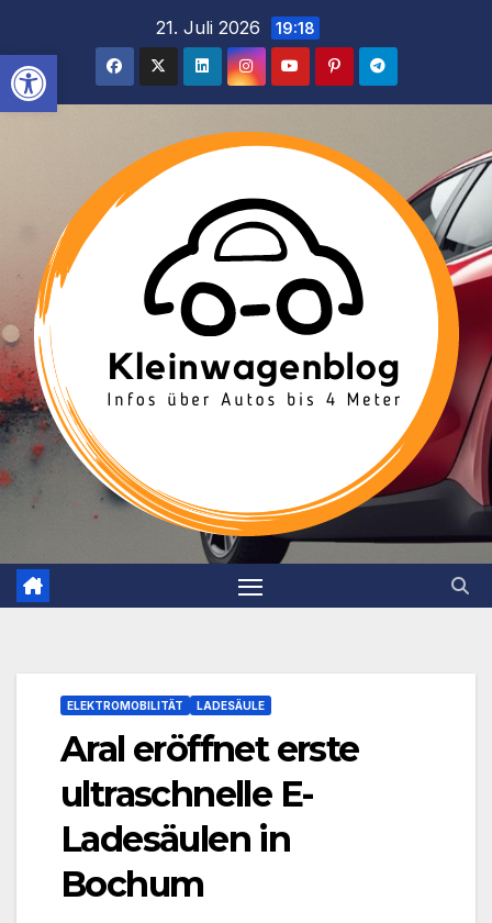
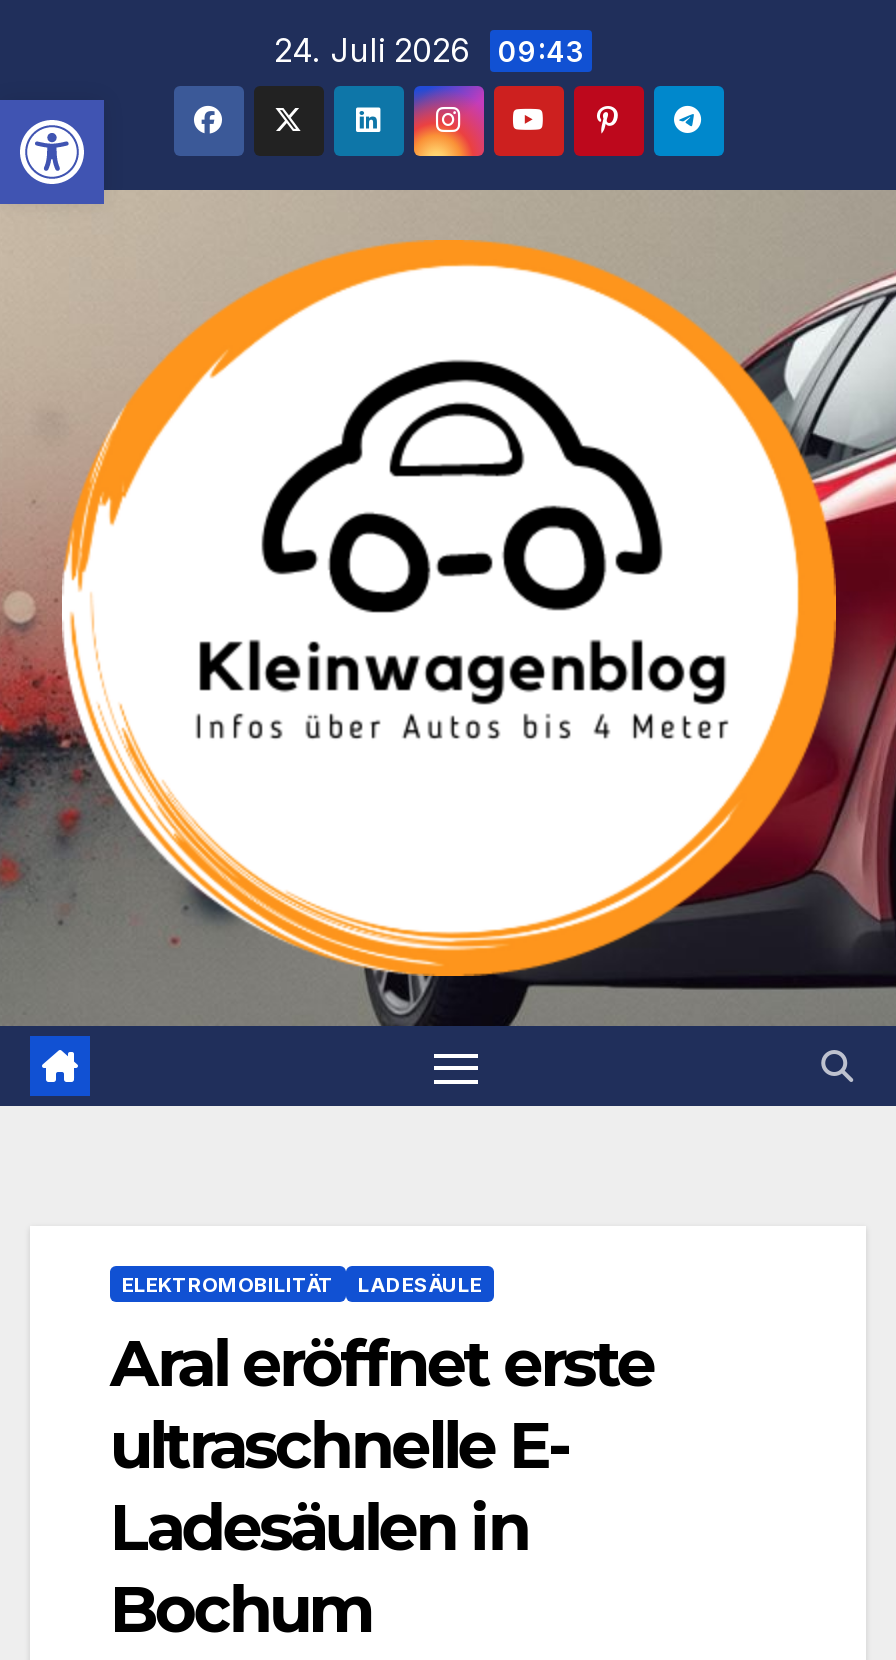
[156,16,315,38] 21. Juli 2026 19:18 -> [274,30,584,70] 24. Juli 2026 09:43

